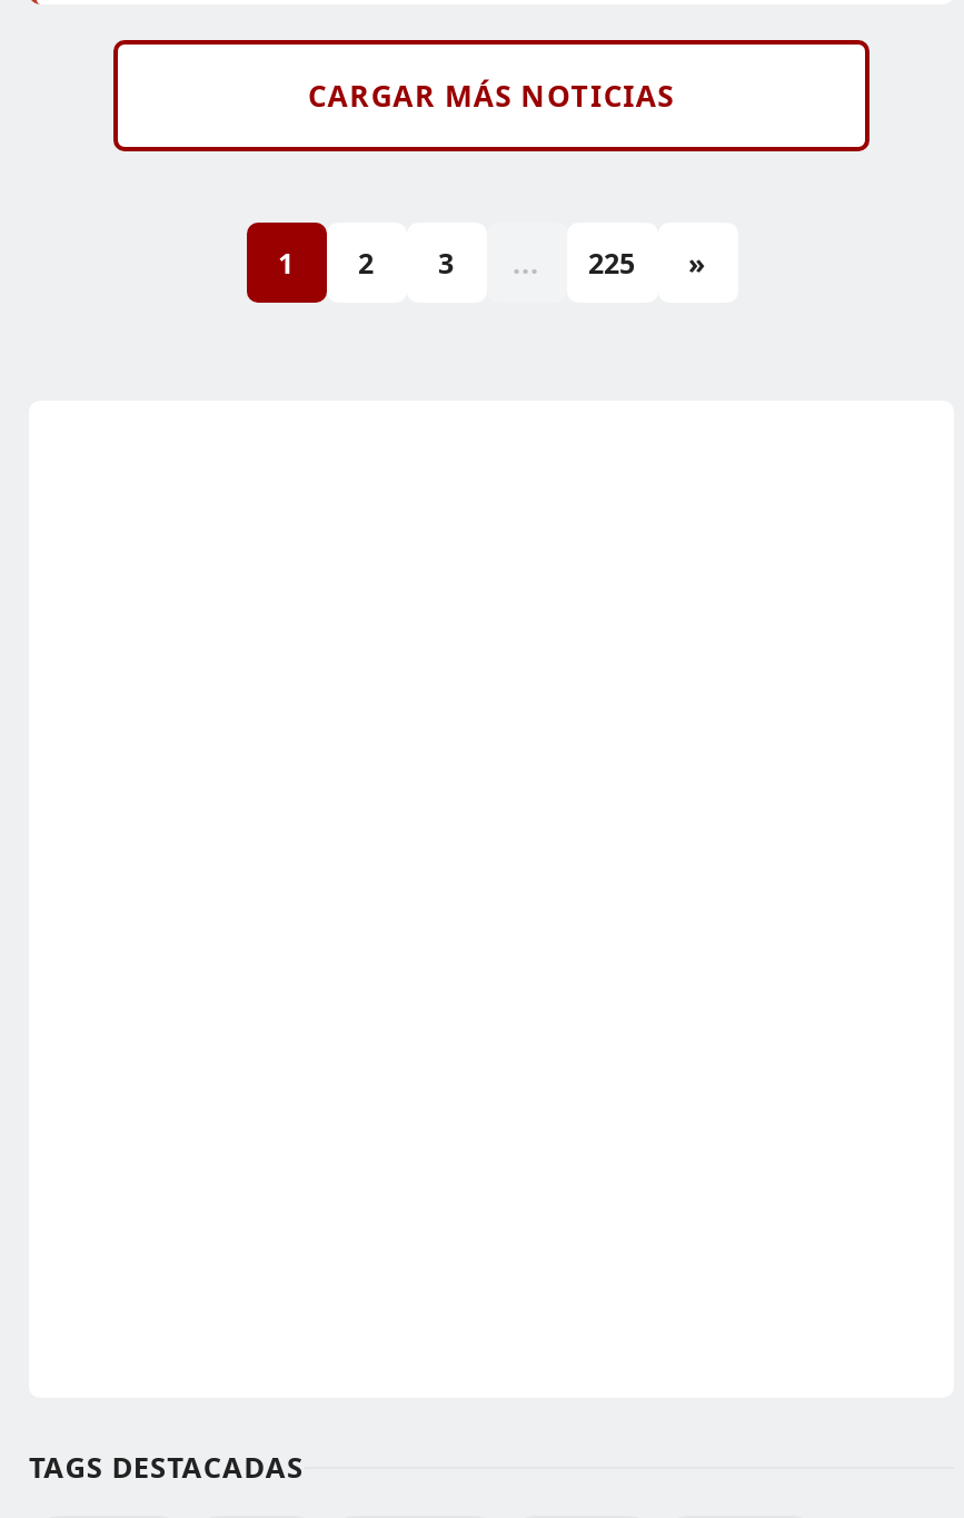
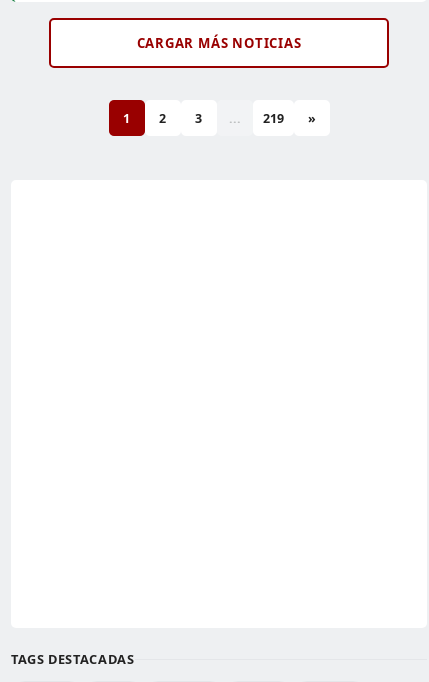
[588,244,635,282] 225 -> [262,109,283,126] 219

